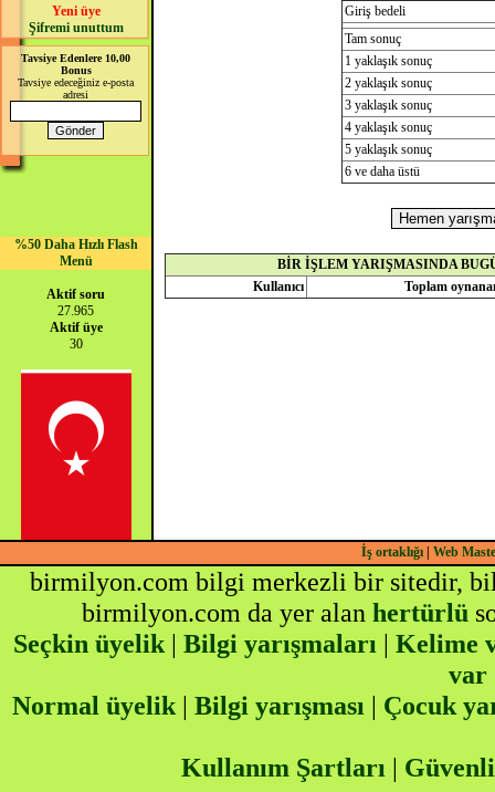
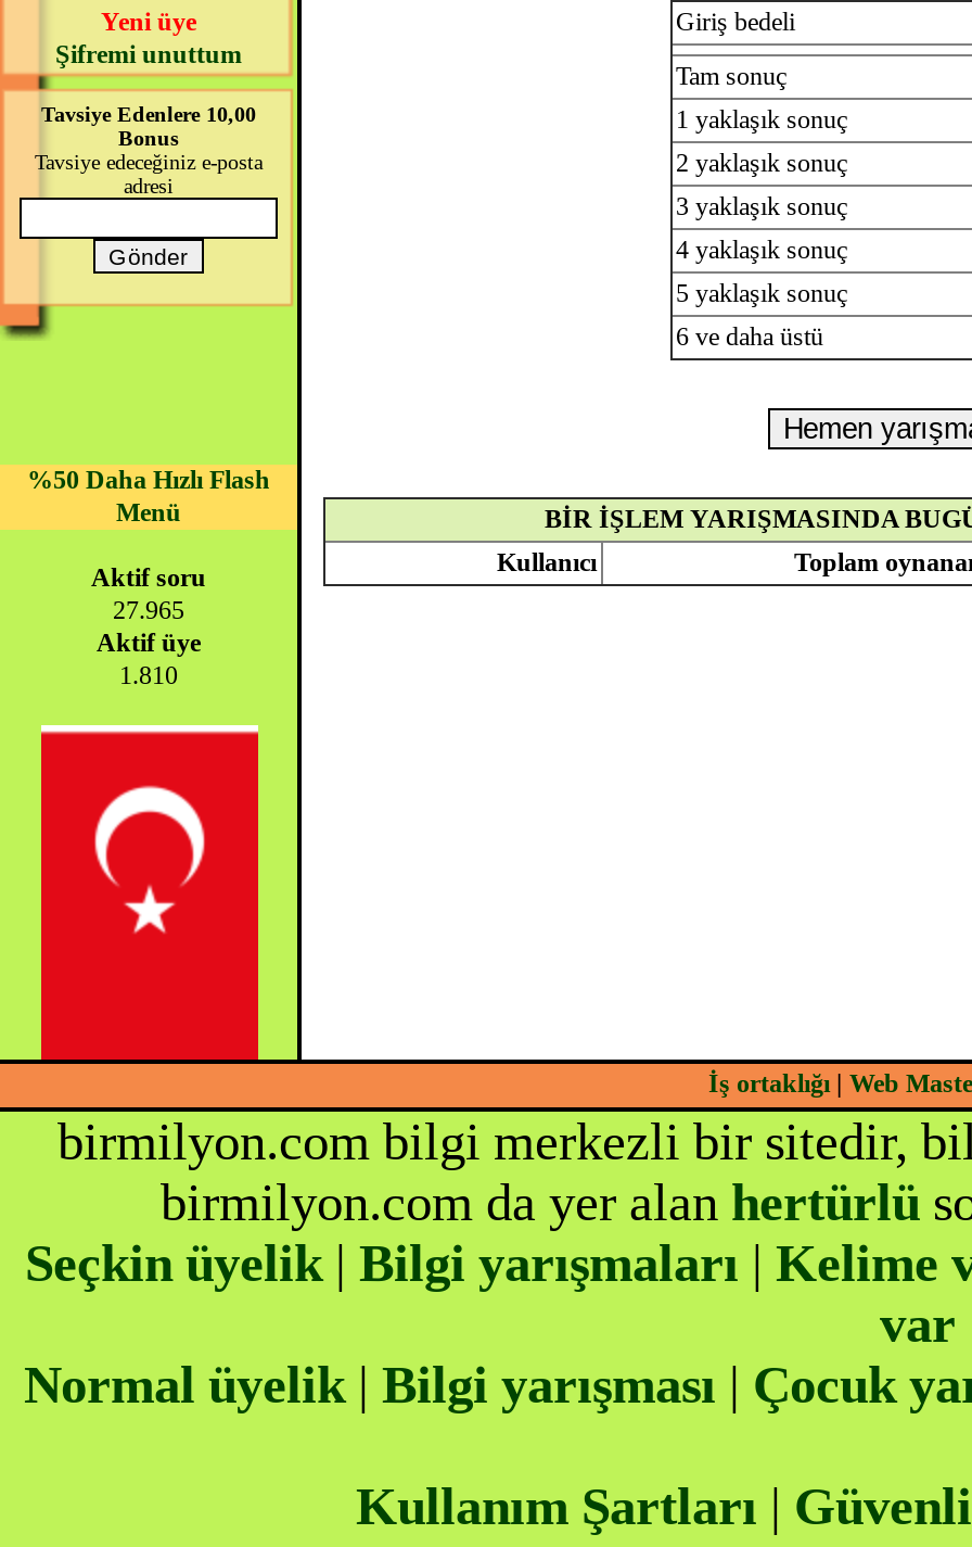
[69,336,82,352] 30 -> [119,660,178,690] 1.810

